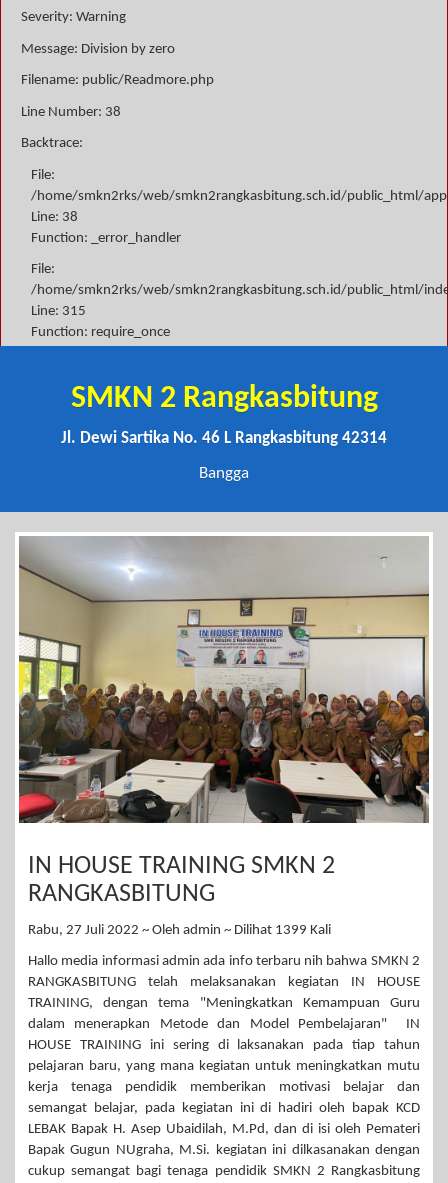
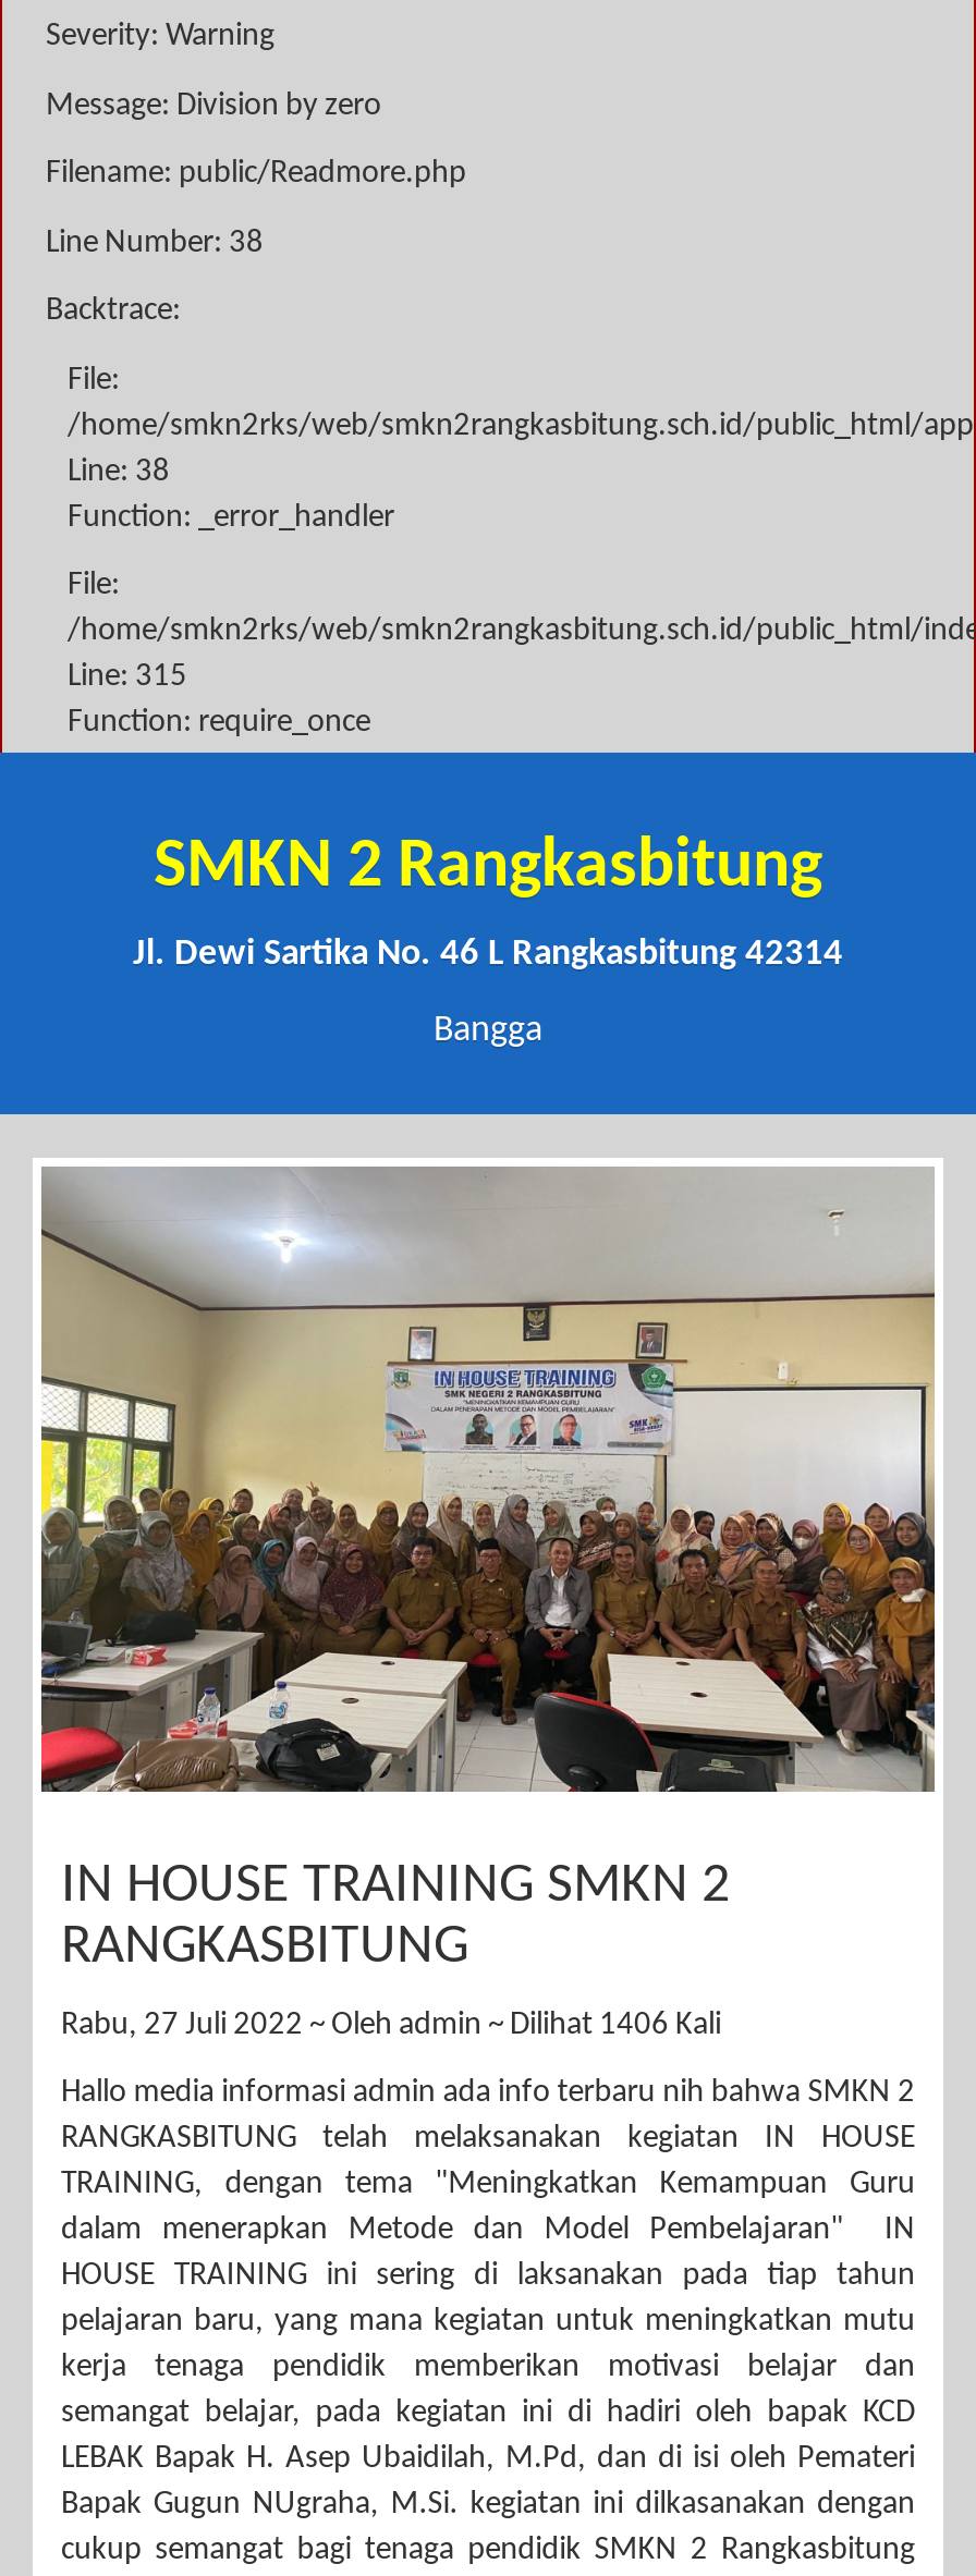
[28,922,331,937] Rabu, 27 Juli 2022 ~ Oleh admin ~ Dilihat 1399 Kali -> [61,2009,721,2041] Rabu, 27 Juli 2022 ~ Oleh admin ~ Dilihat 1406 Kali

